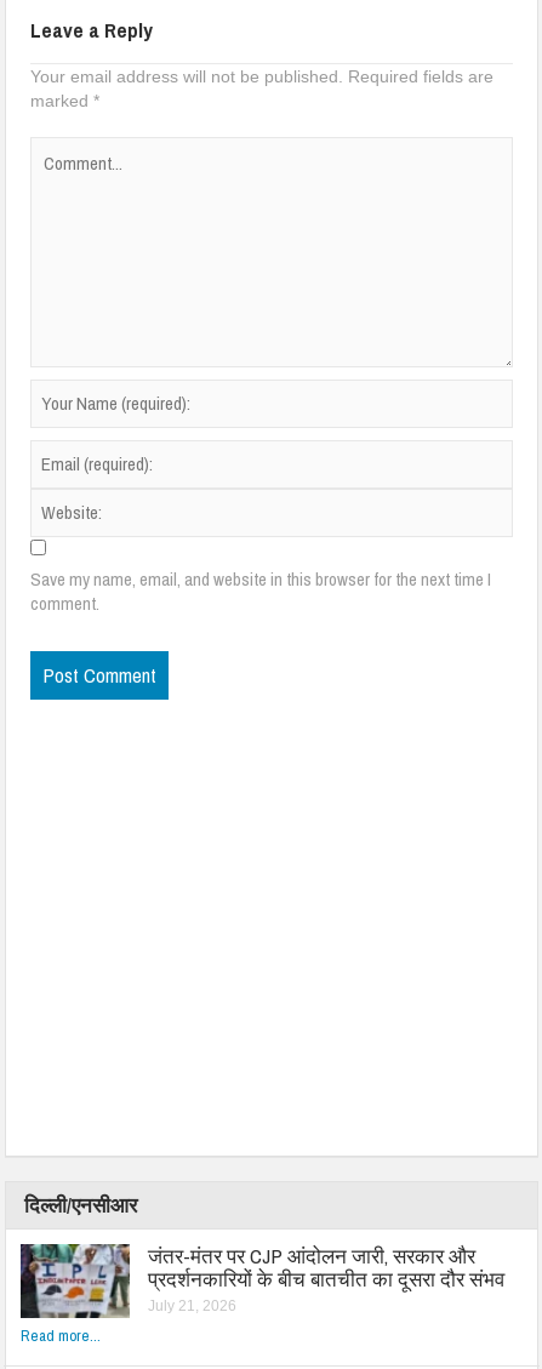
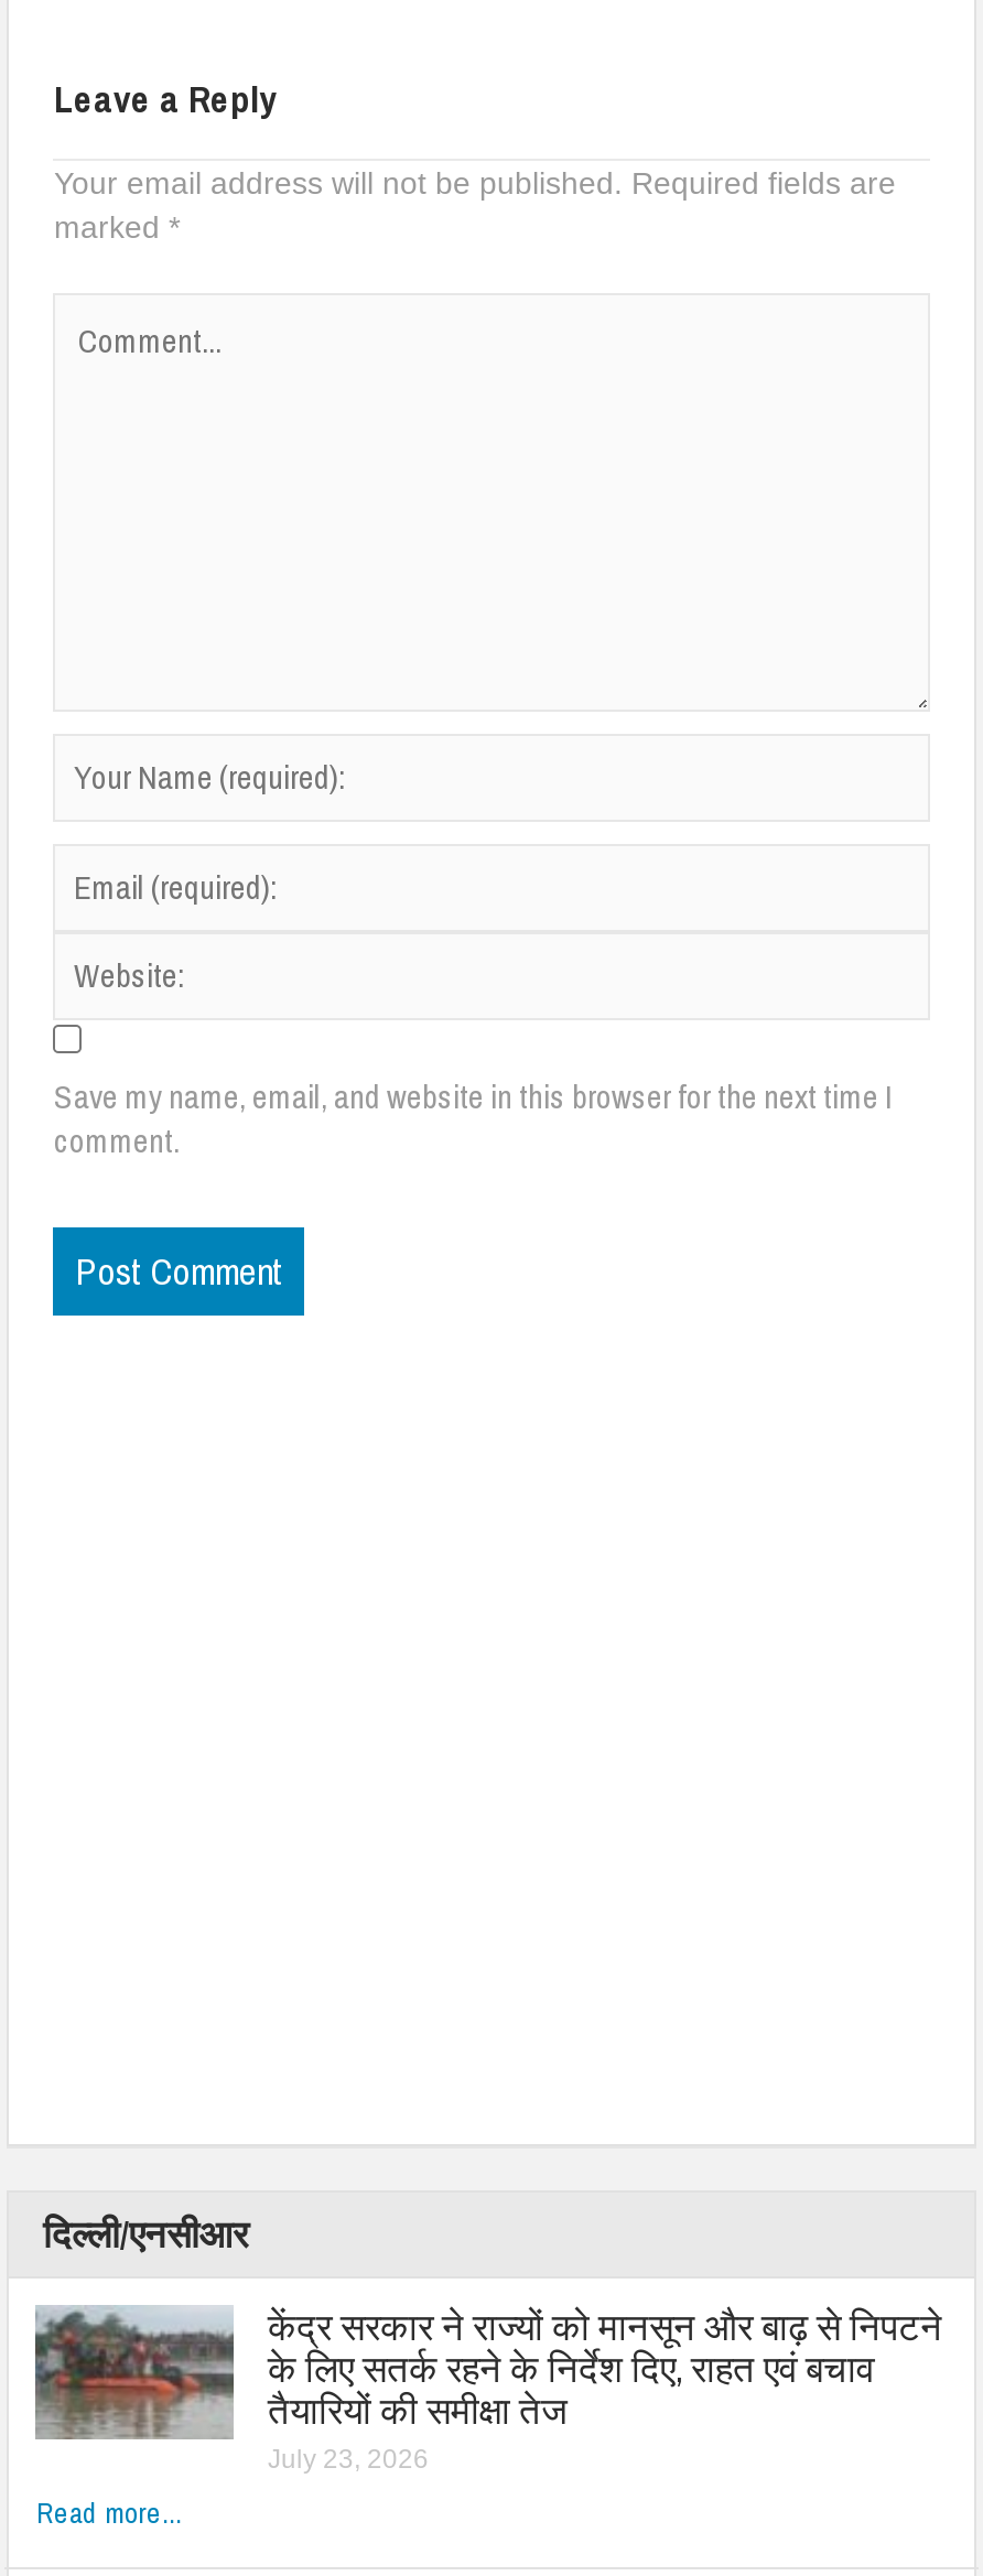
[19,1241,505,1319] [image] | जंतर-मंतर पर CJP आंदोलन जारी, सरकार और | प्रदर्शनकारियों के बीच बातचीत का दूसरा दौर संभव | July 21, 2026 -> [33,2300,942,2474] [image] | केंद्र सरकार ने राज्यों को मानसून और बाढ़ से निपटने | के लिए सतर्क रहने के निर्देश दिए, राहत एवं बचाव | तैयारियों की समीक्षा तेज | July 23, 2026

